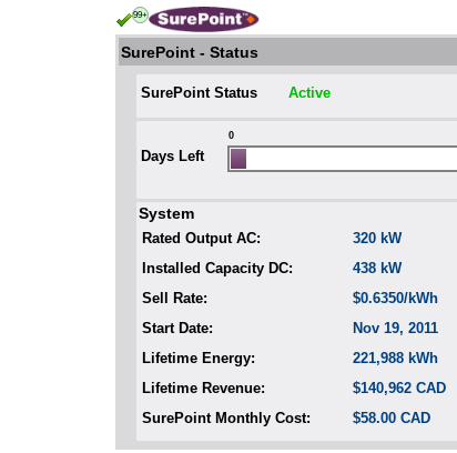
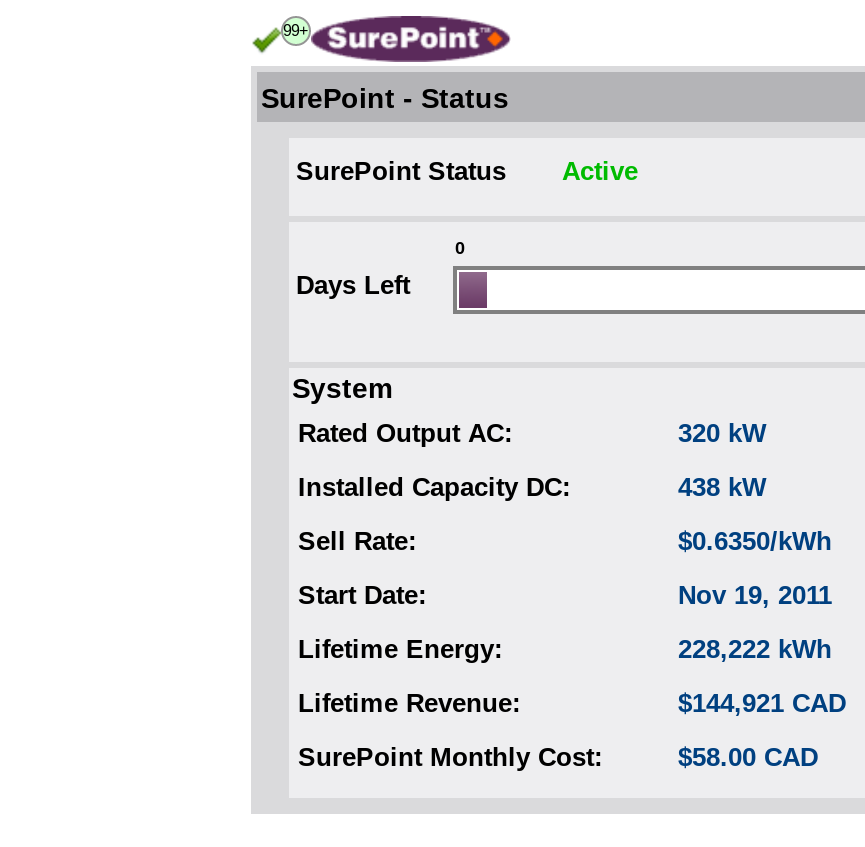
[352,350,438,366] 221,988 kWh -> [678,634,832,664] 228,222 kWh
[352,380,445,396] $140,962 CAD -> [678,688,846,718] $144,921 CAD

